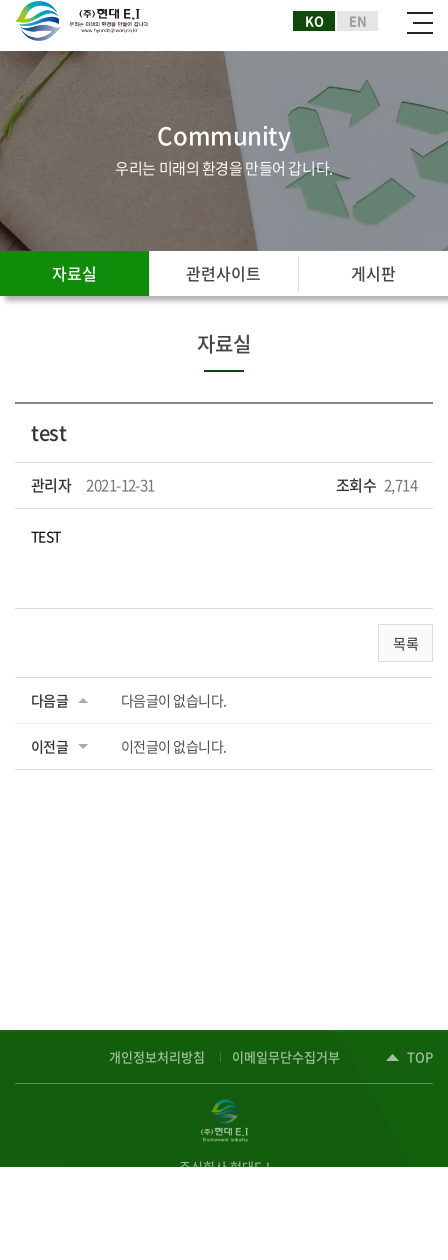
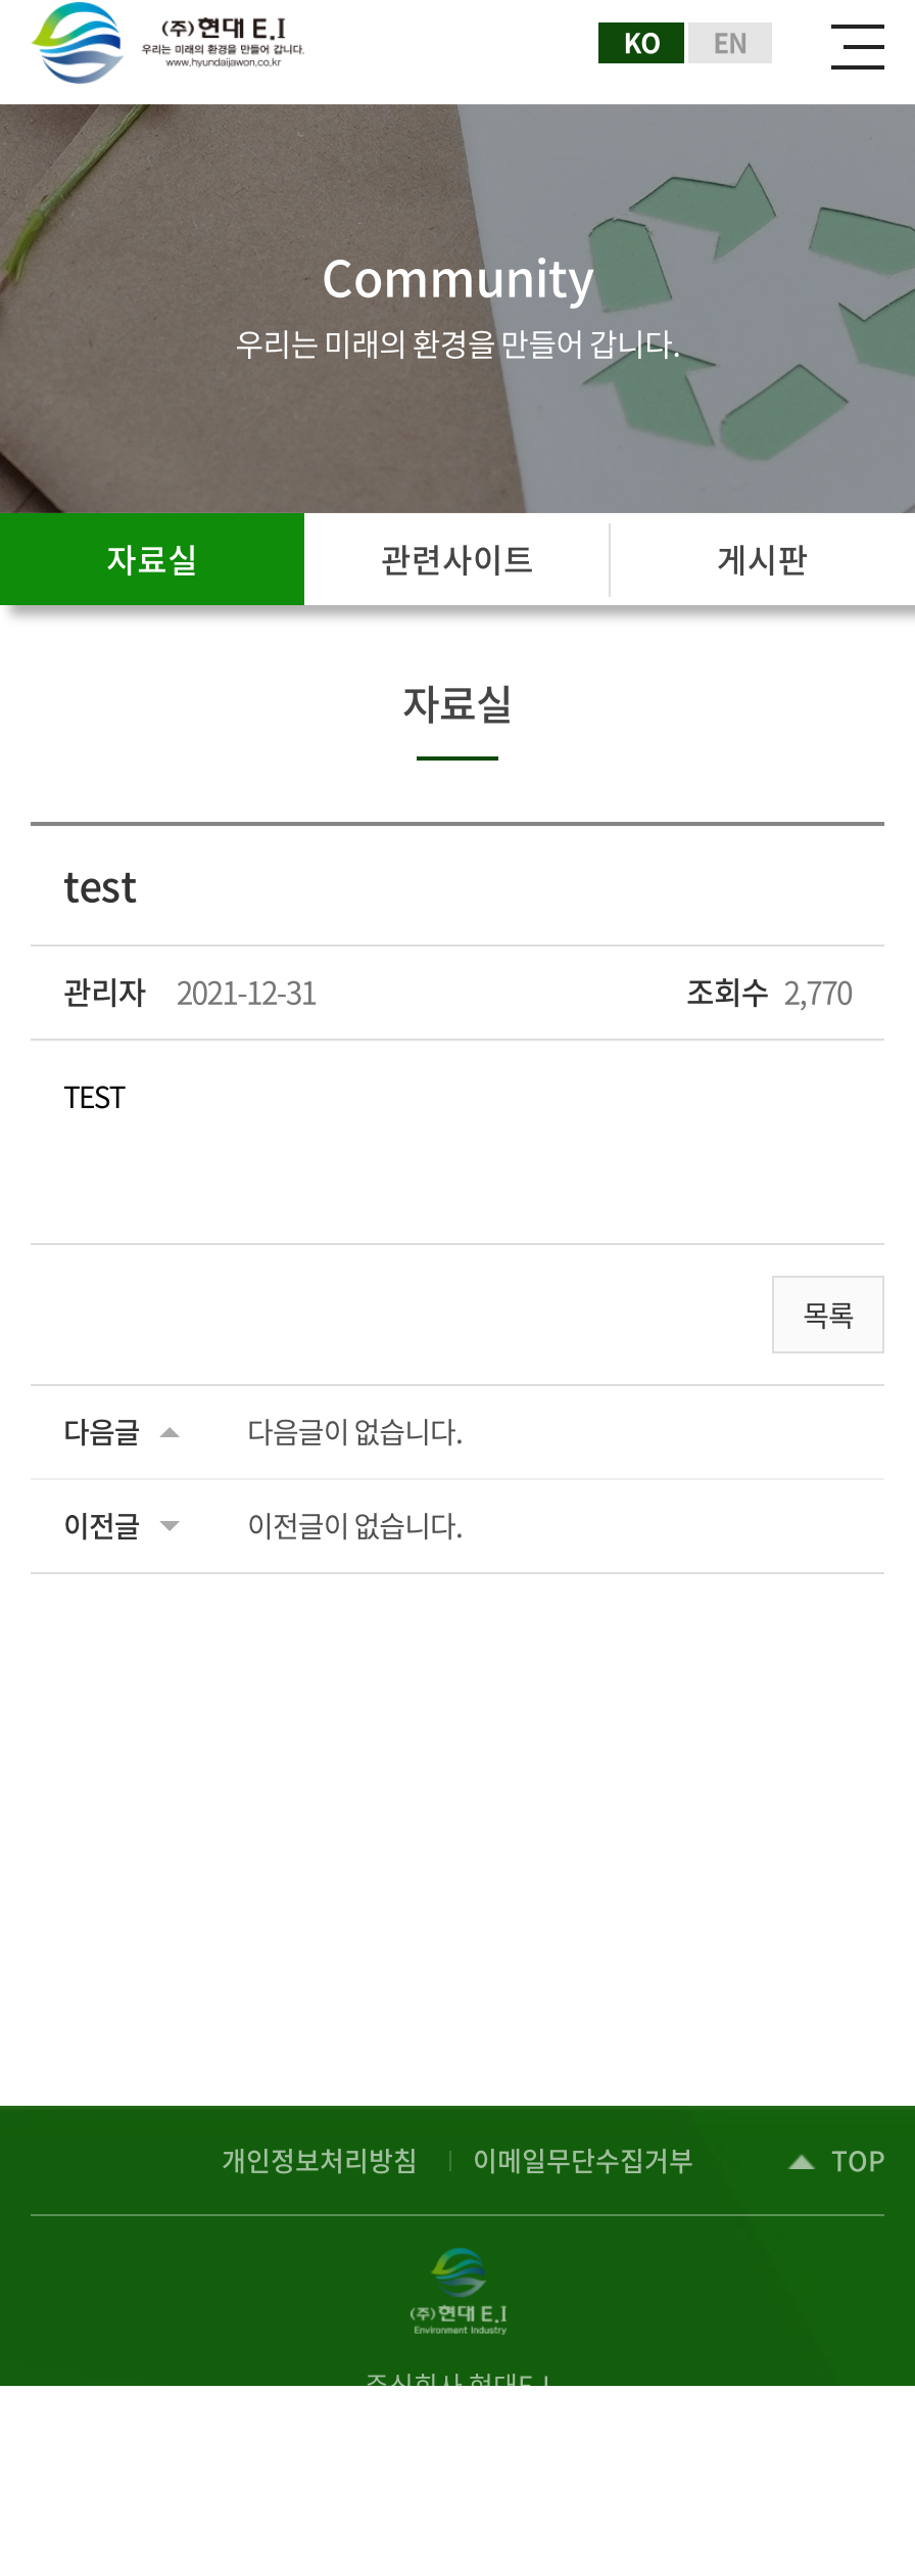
[336,474,417,496] 조회수 2,714 -> [686,969,852,1014] 조회수 2,770

